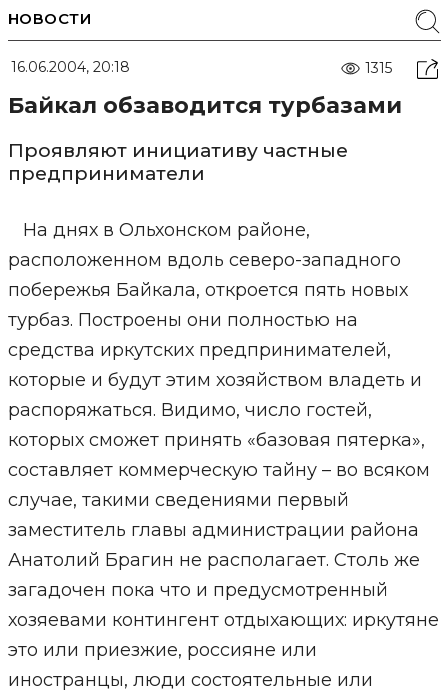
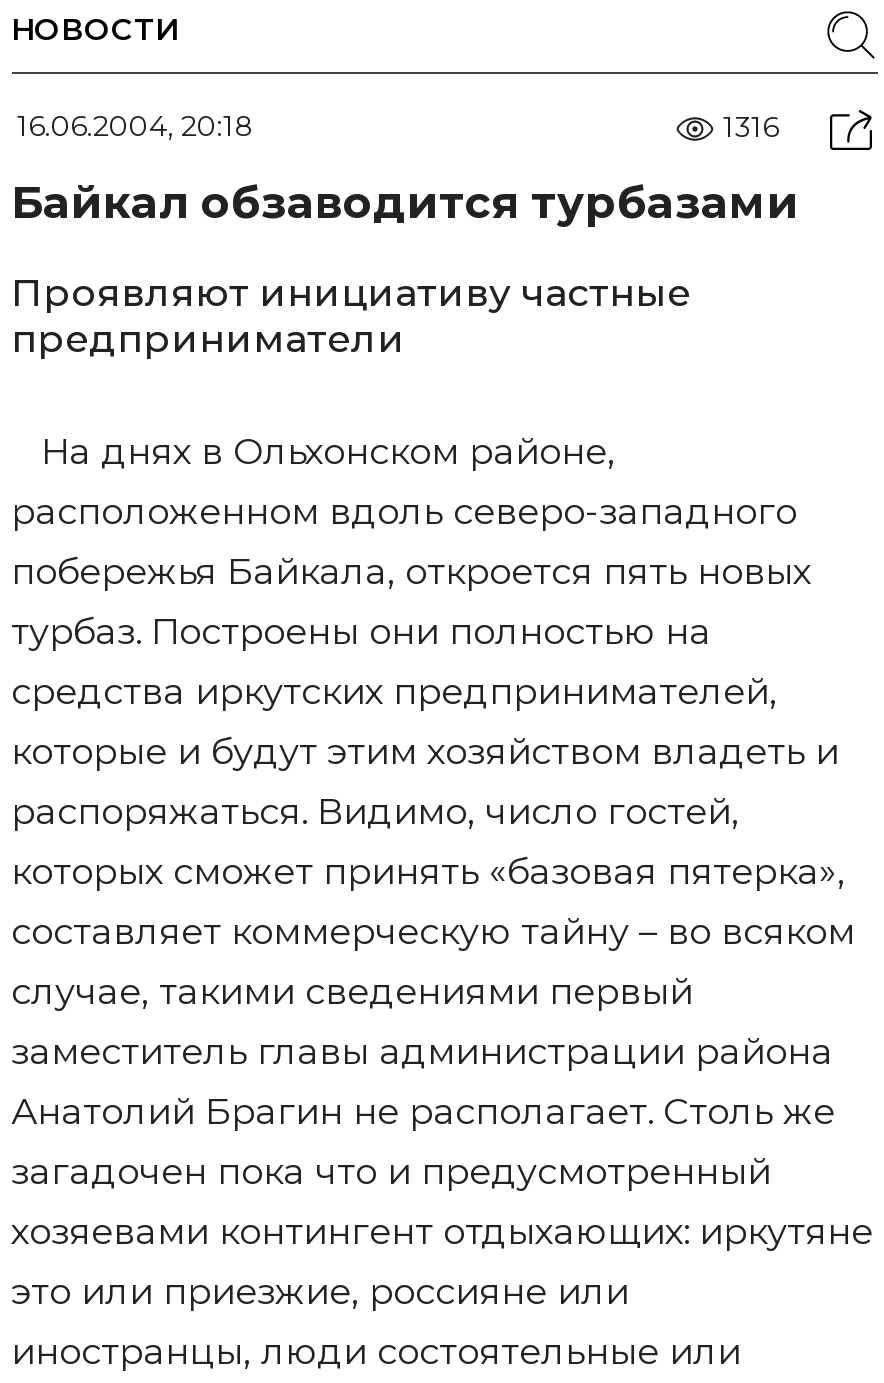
[360,59,391,77] 1315 -> [715,109,779,145] 1316

